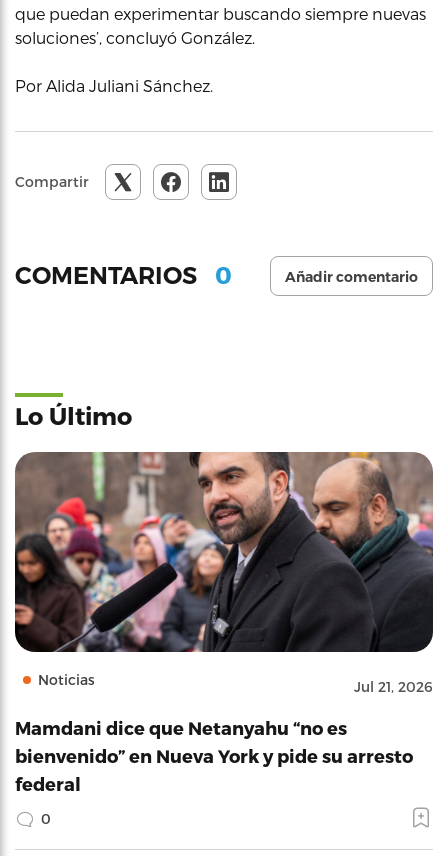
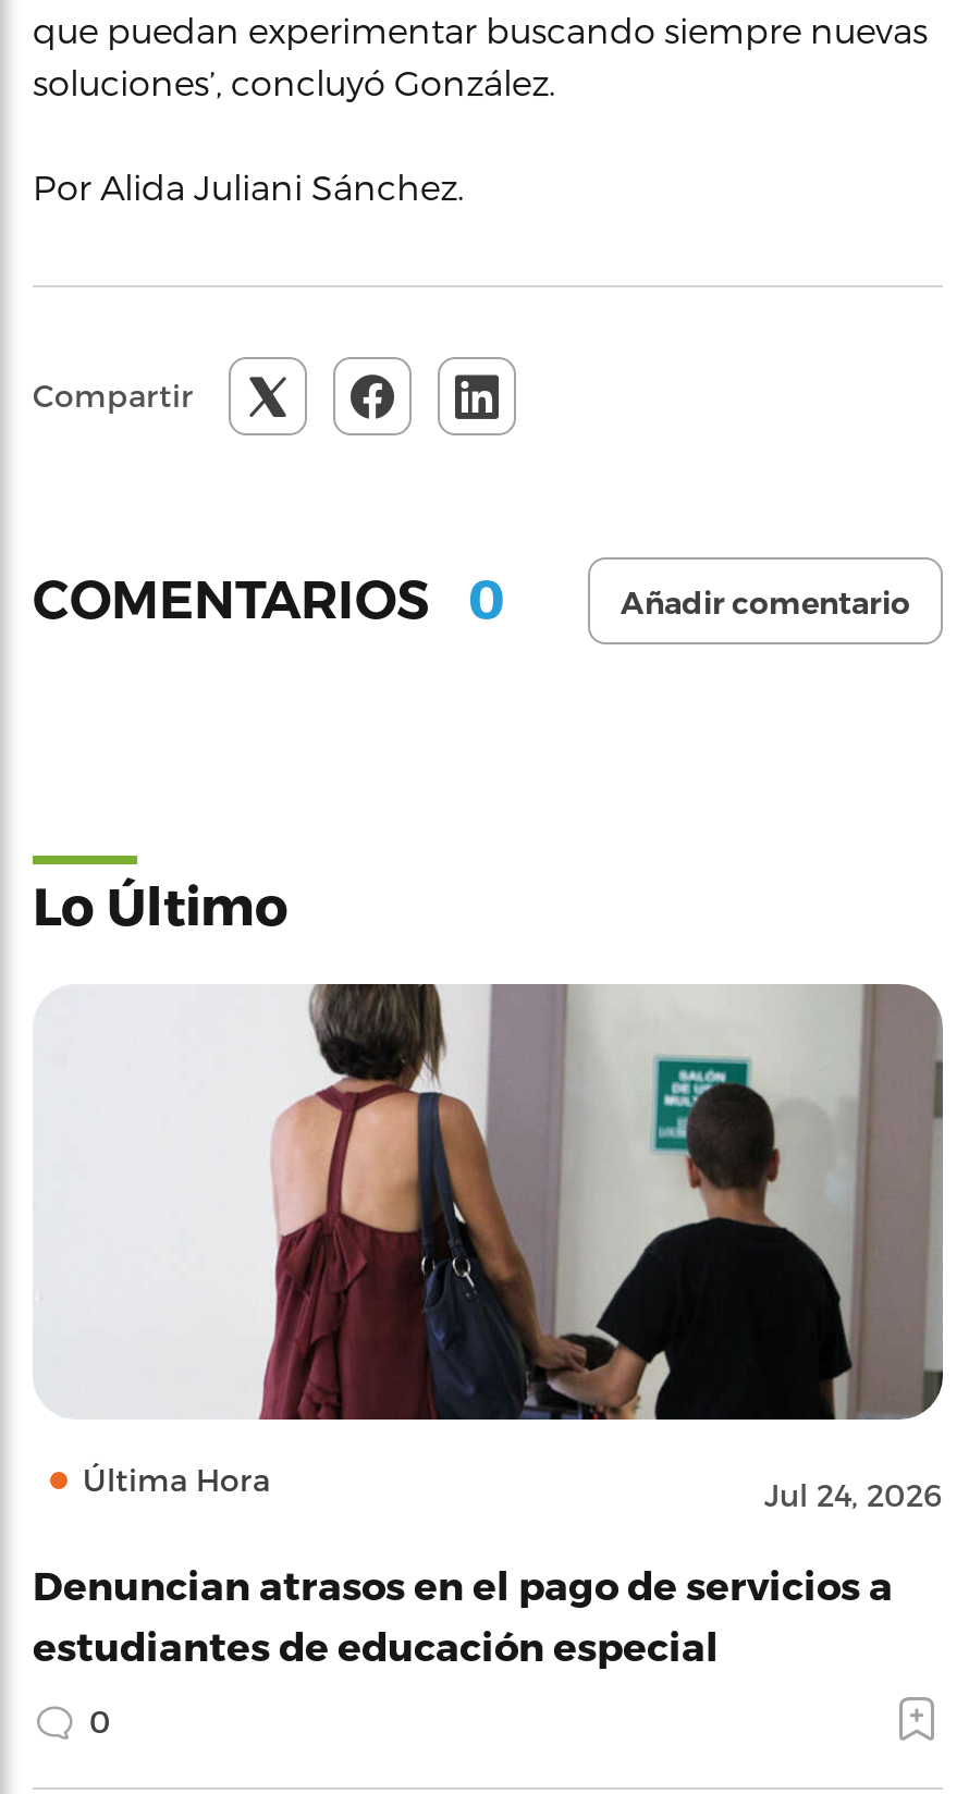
[14,451,433,695] [image] | Noticias | Jul 21, 2026 -> [33,984,943,1512] [image] | Última Hora | Jul 24, 2026
[15,717,413,794] Mamdani dice que Netanyahu “no es | bienvenido” en Nueva York y pide su arresto | federal -> [33,1560,893,1667] Denuncian atrasos en el pago de servicios a | estudiantes de educación especial

